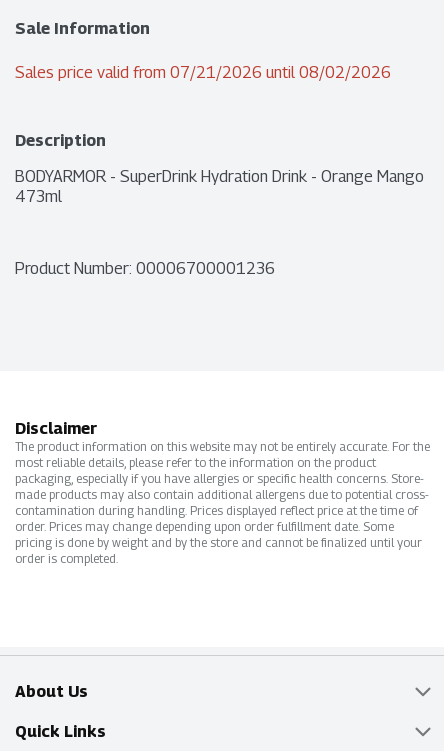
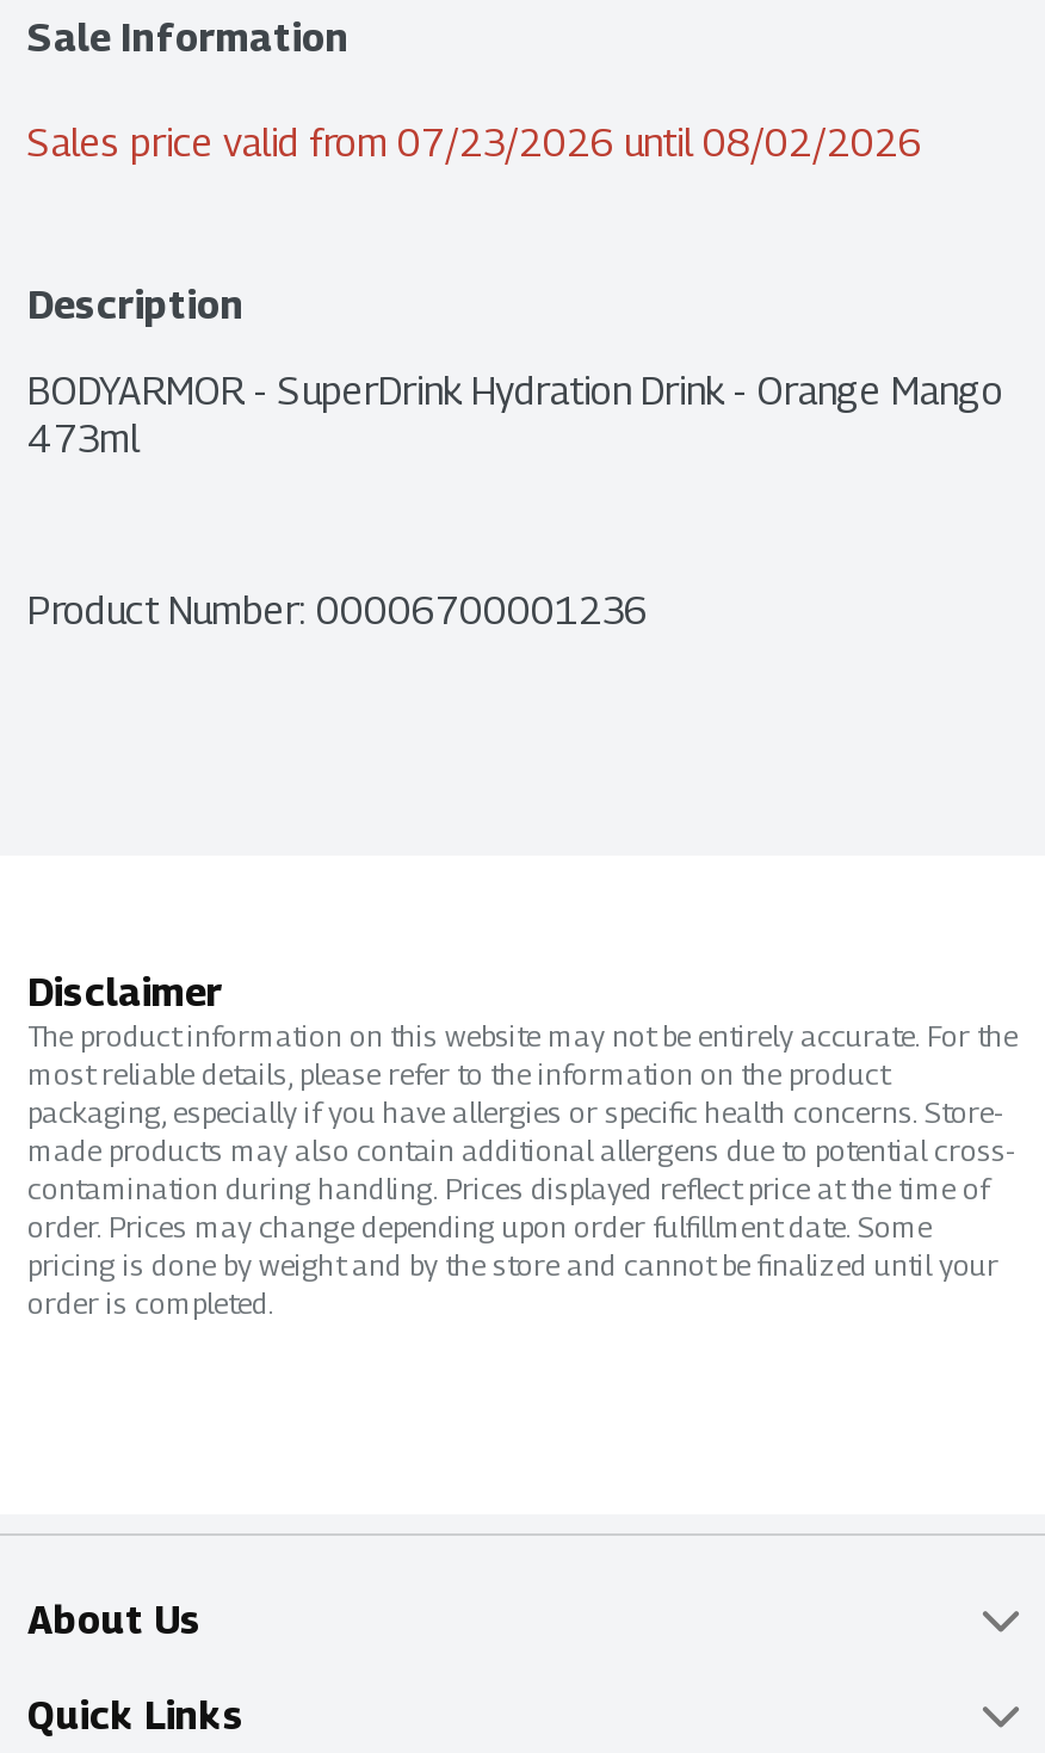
[15,63,391,82] Sales price valid from 07/21/2026 until 08/02/2026 -> [27,121,922,166] Sales price valid from 07/23/2026 until 08/02/2026

